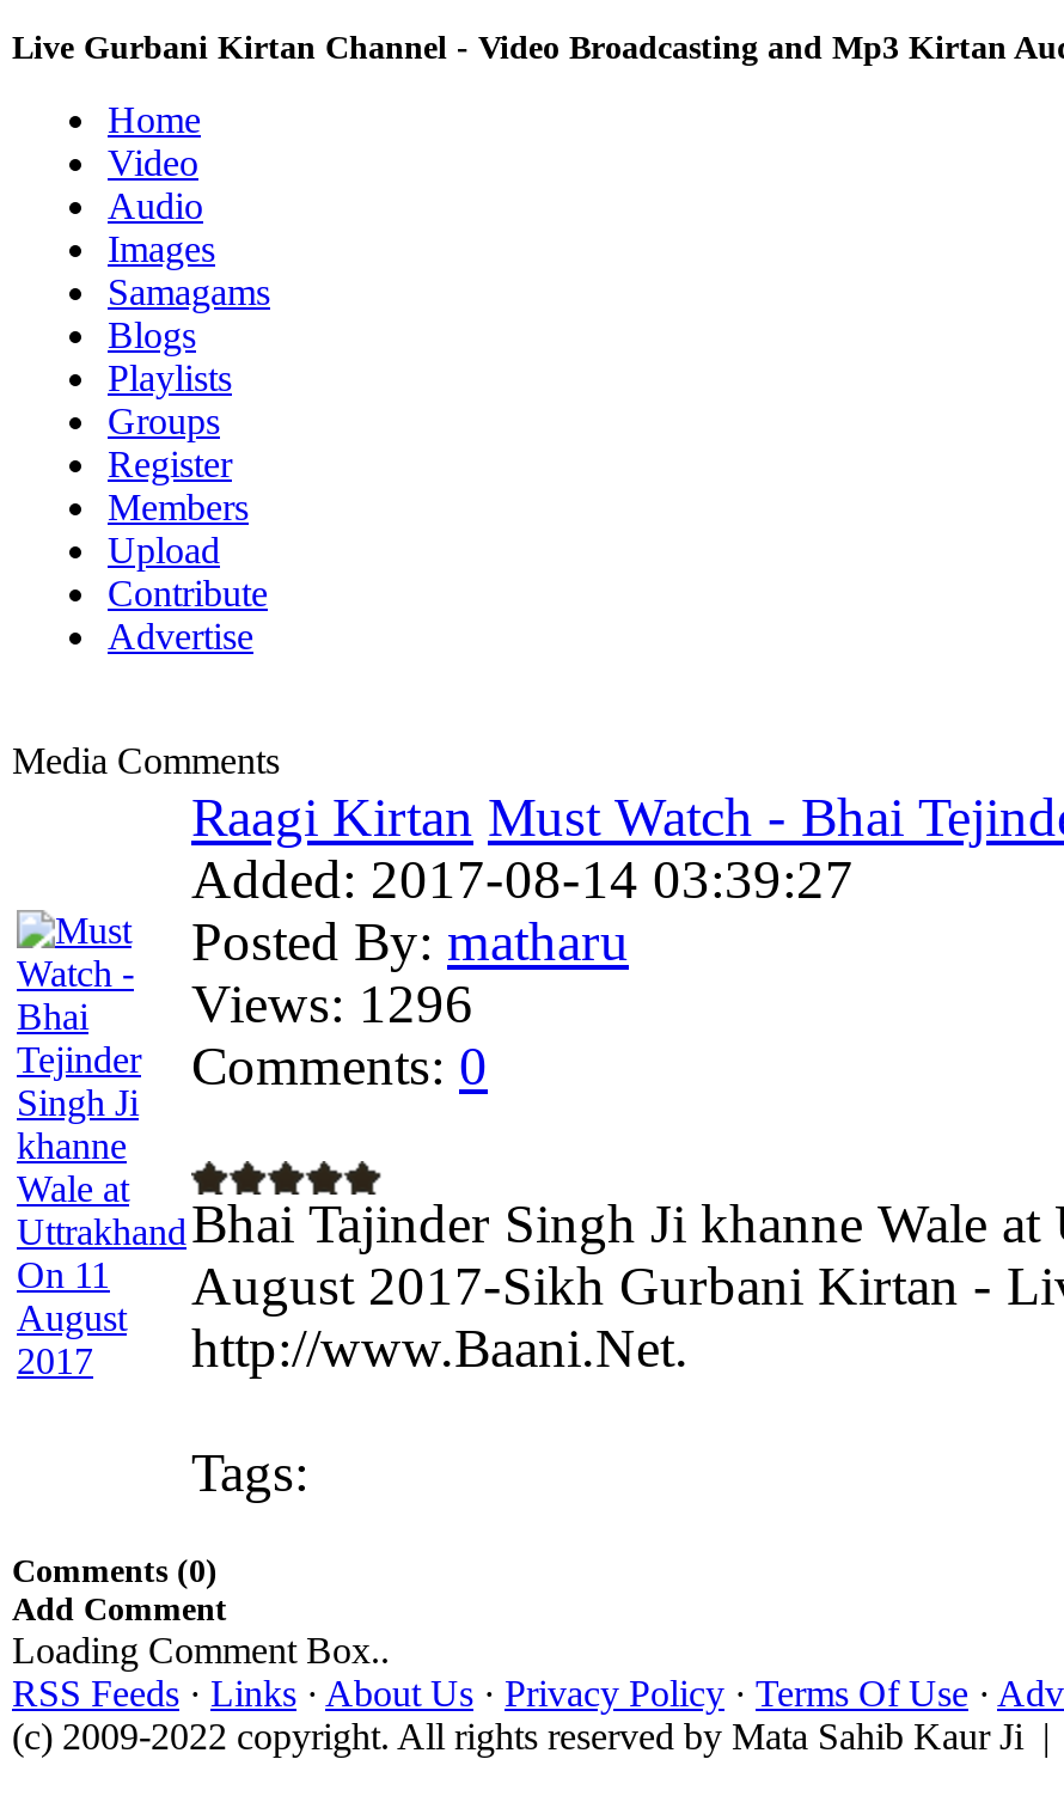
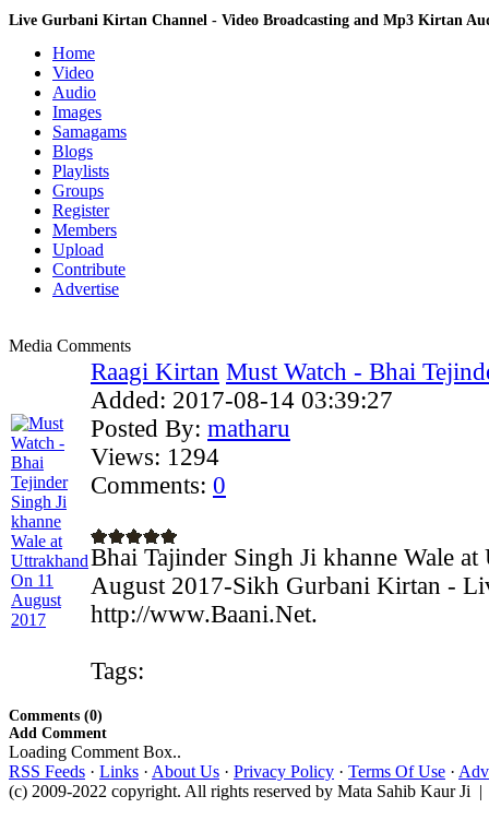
[191,975,473,1034] Views: 1296 -> [91,443,219,471] Views: 1294

